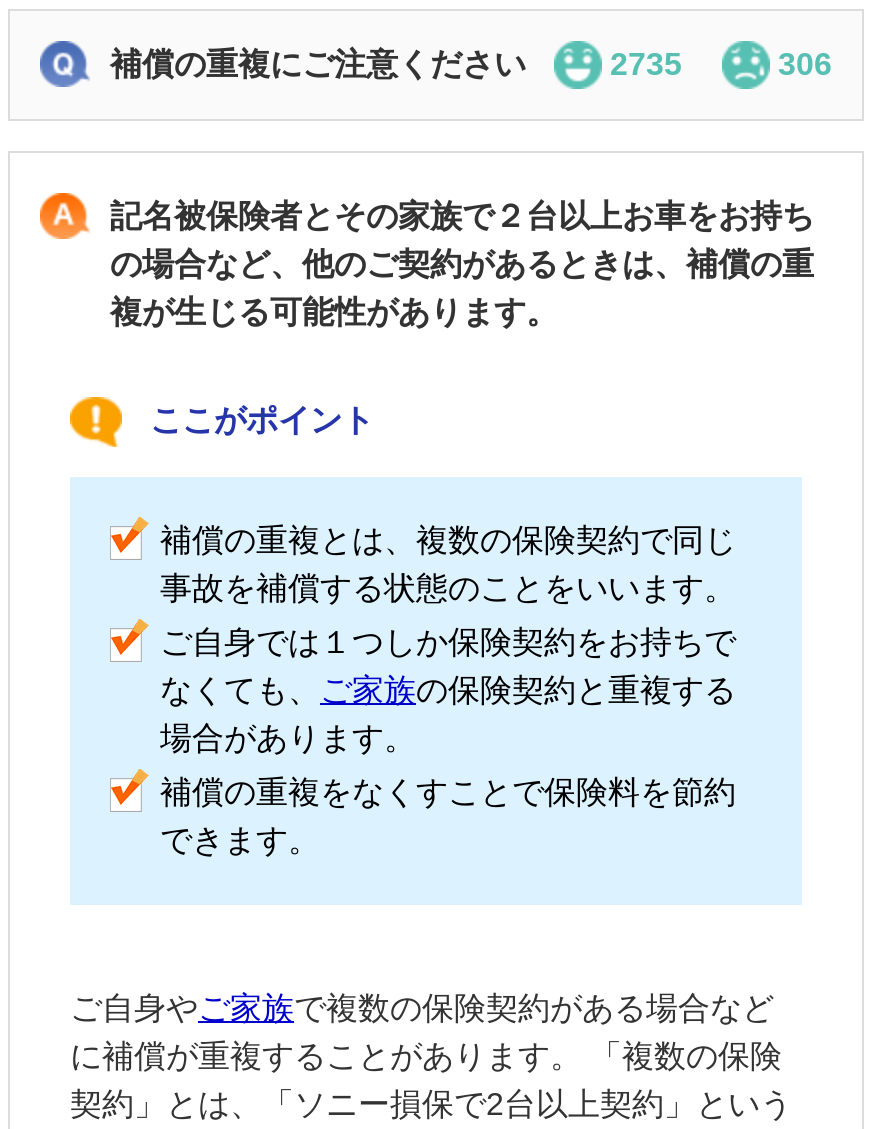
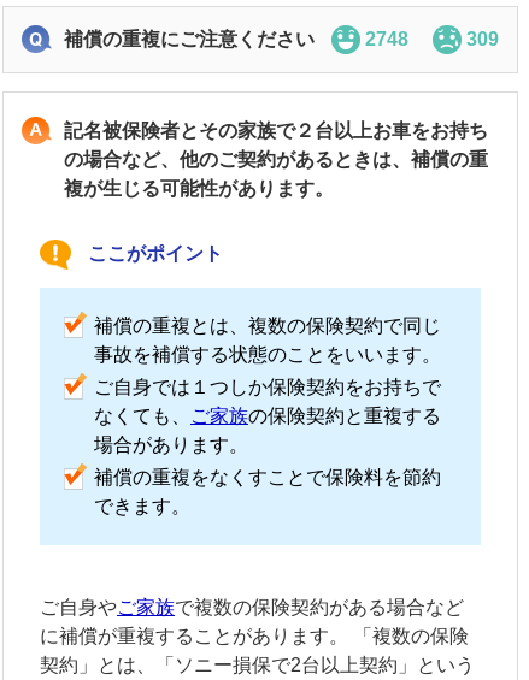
[610,47,682,81] 2735 -> [365,29,408,49] 2748
[778,47,832,81] 306 -> [466,29,499,49] 309

